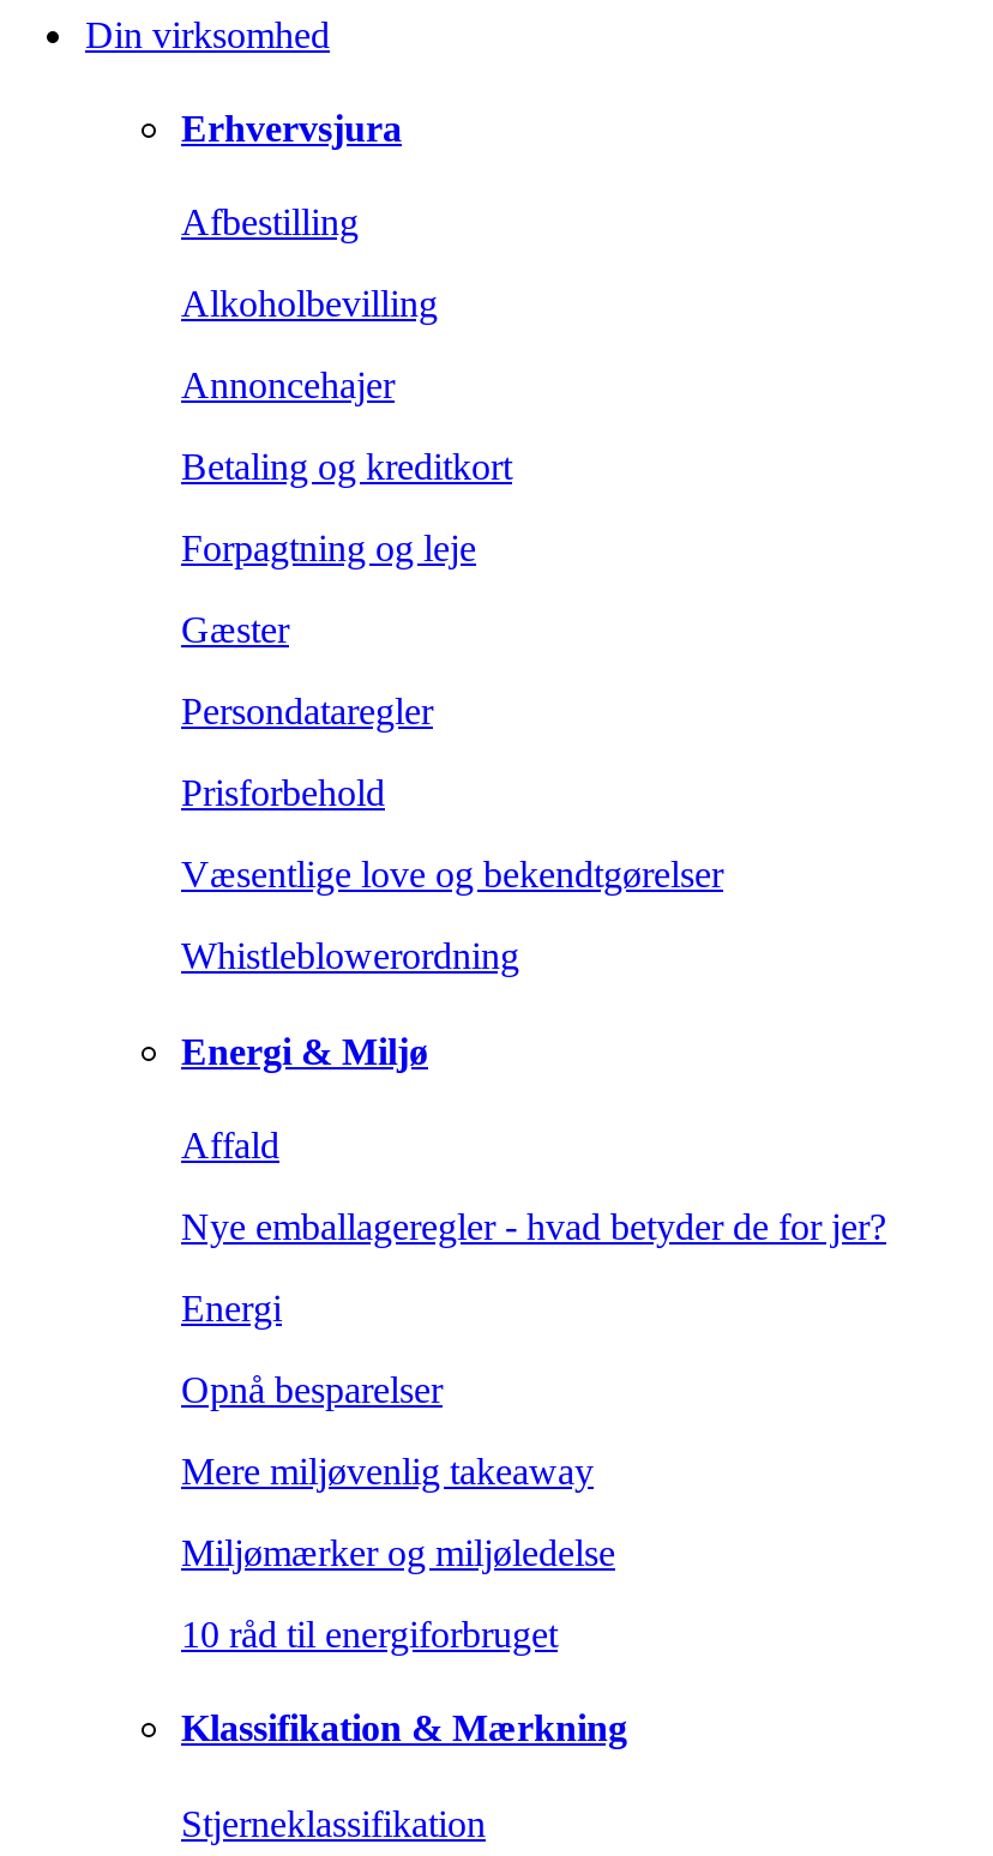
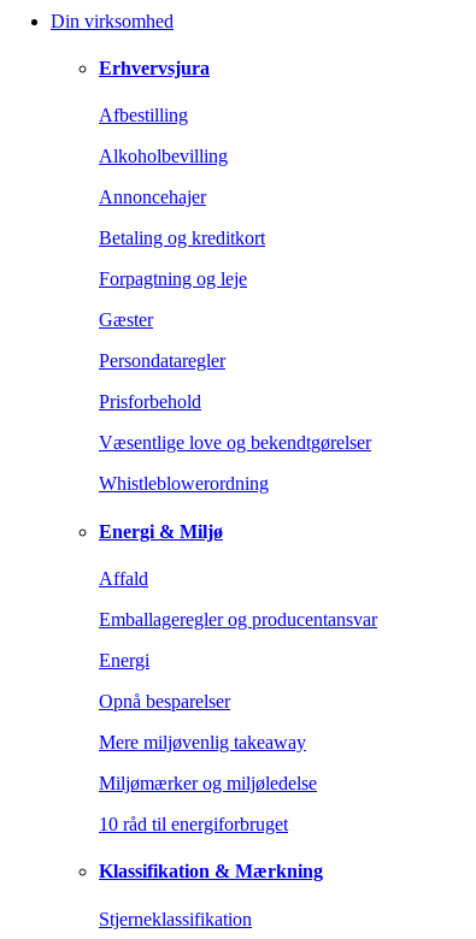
[181,1206,886,1247] Nye emballageregler - hvad betyder de for jer? -> [99,609,377,630] Emballageregler og producentansvar

